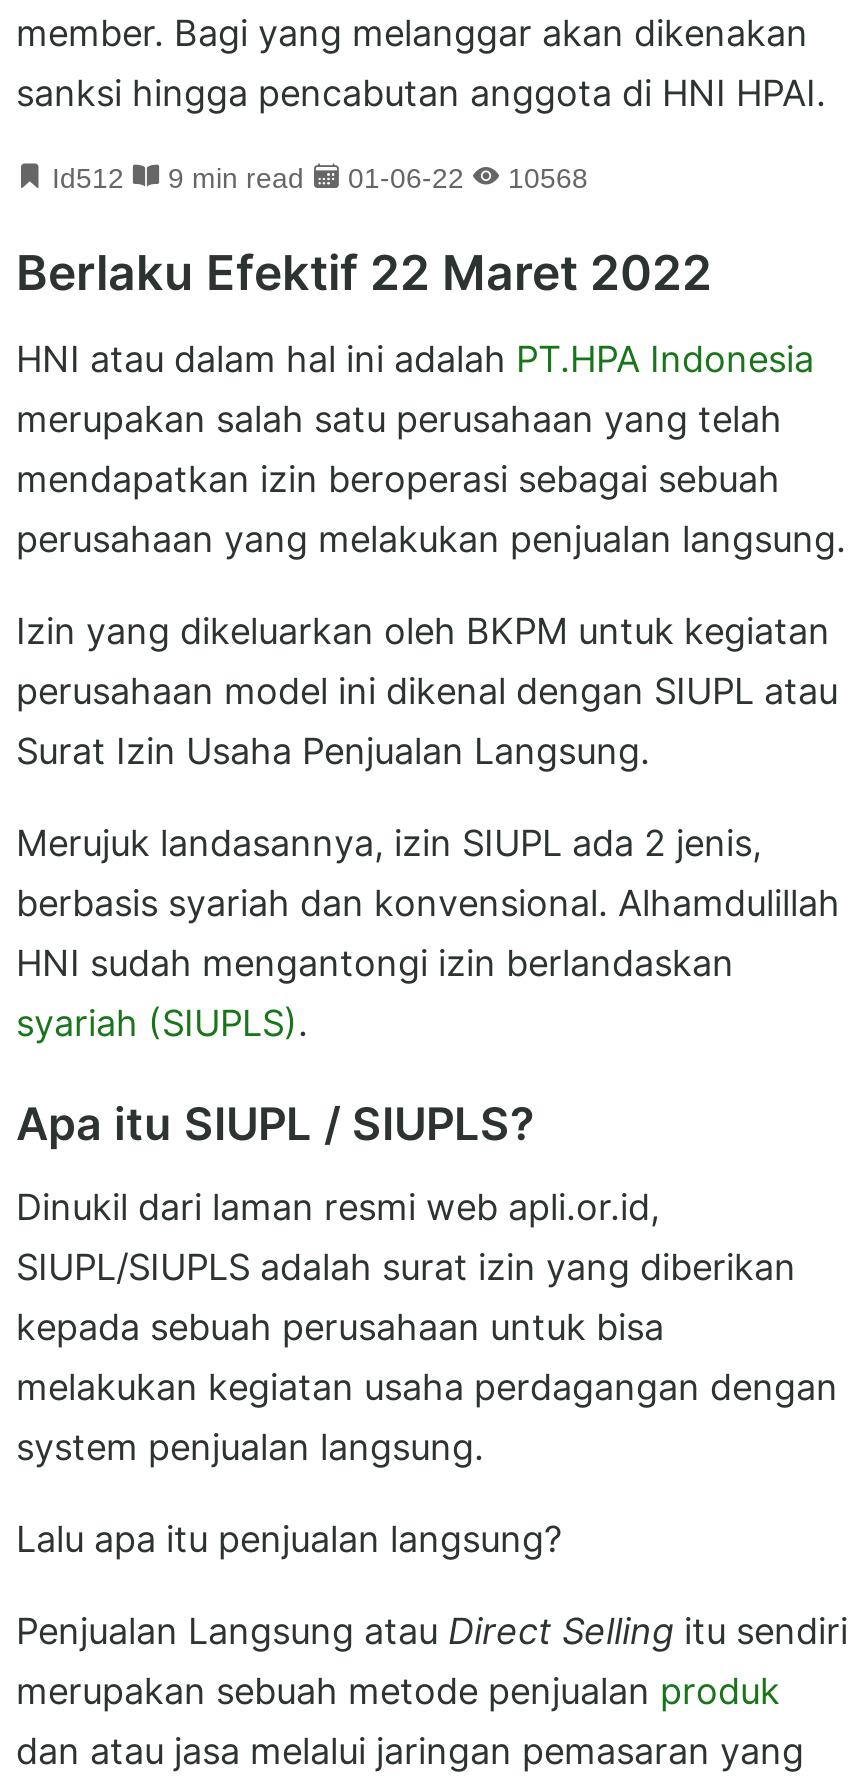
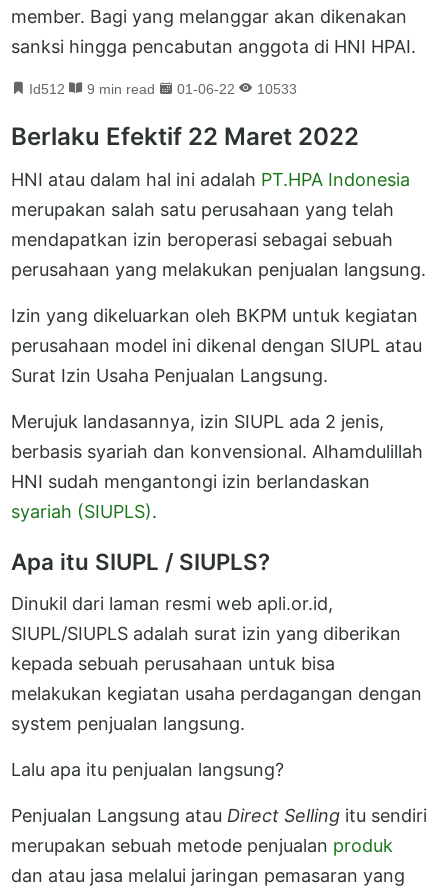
[44,161,588,193] Id512 9 min read 01-06-22 10568 -> [25,81,297,97] Id512 9 min read 01-06-22 10533

